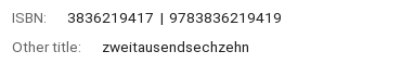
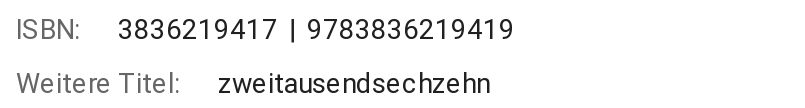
[12,38,85,55] Other title: -> [16,66,186,98] Weitere Titel:

